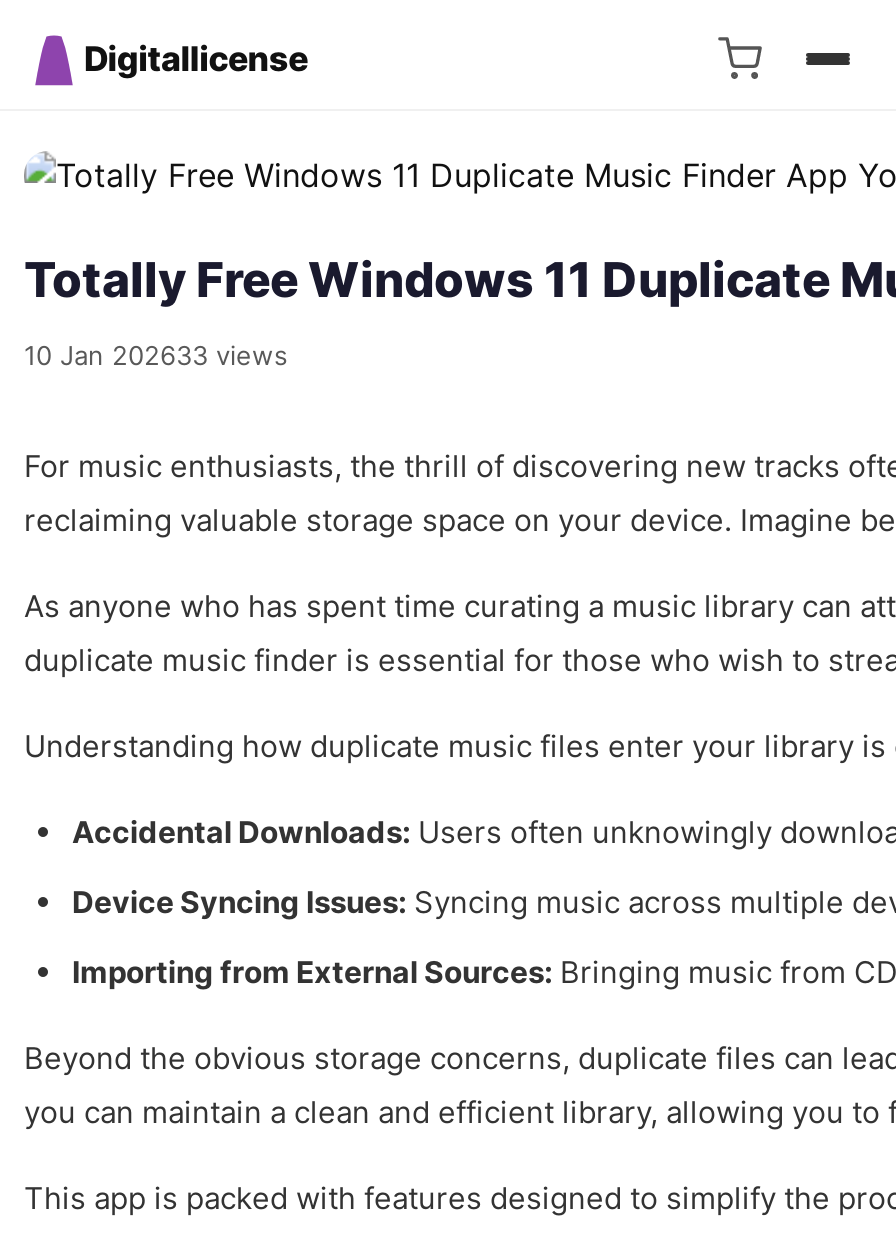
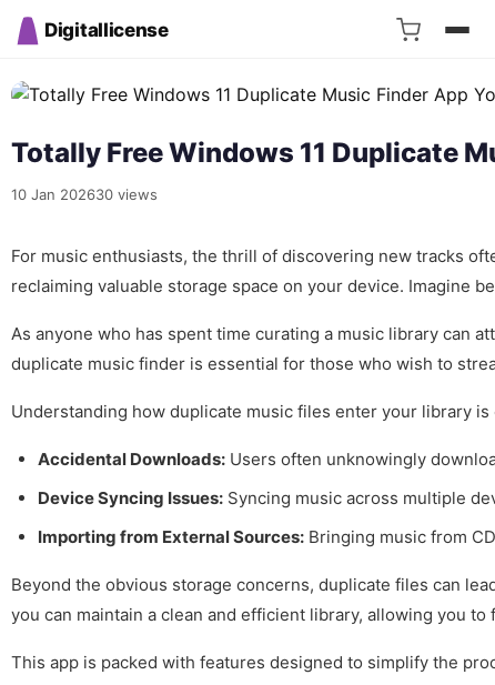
[24,339,288,371] 10 Jan 202633 views -> [11,185,158,203] 10 Jan 202630 views

